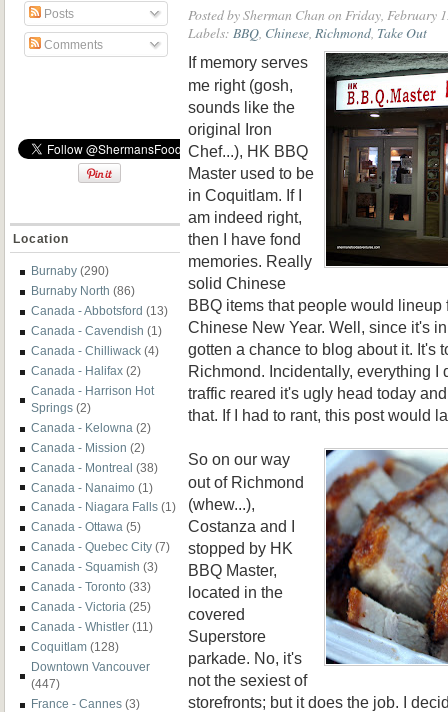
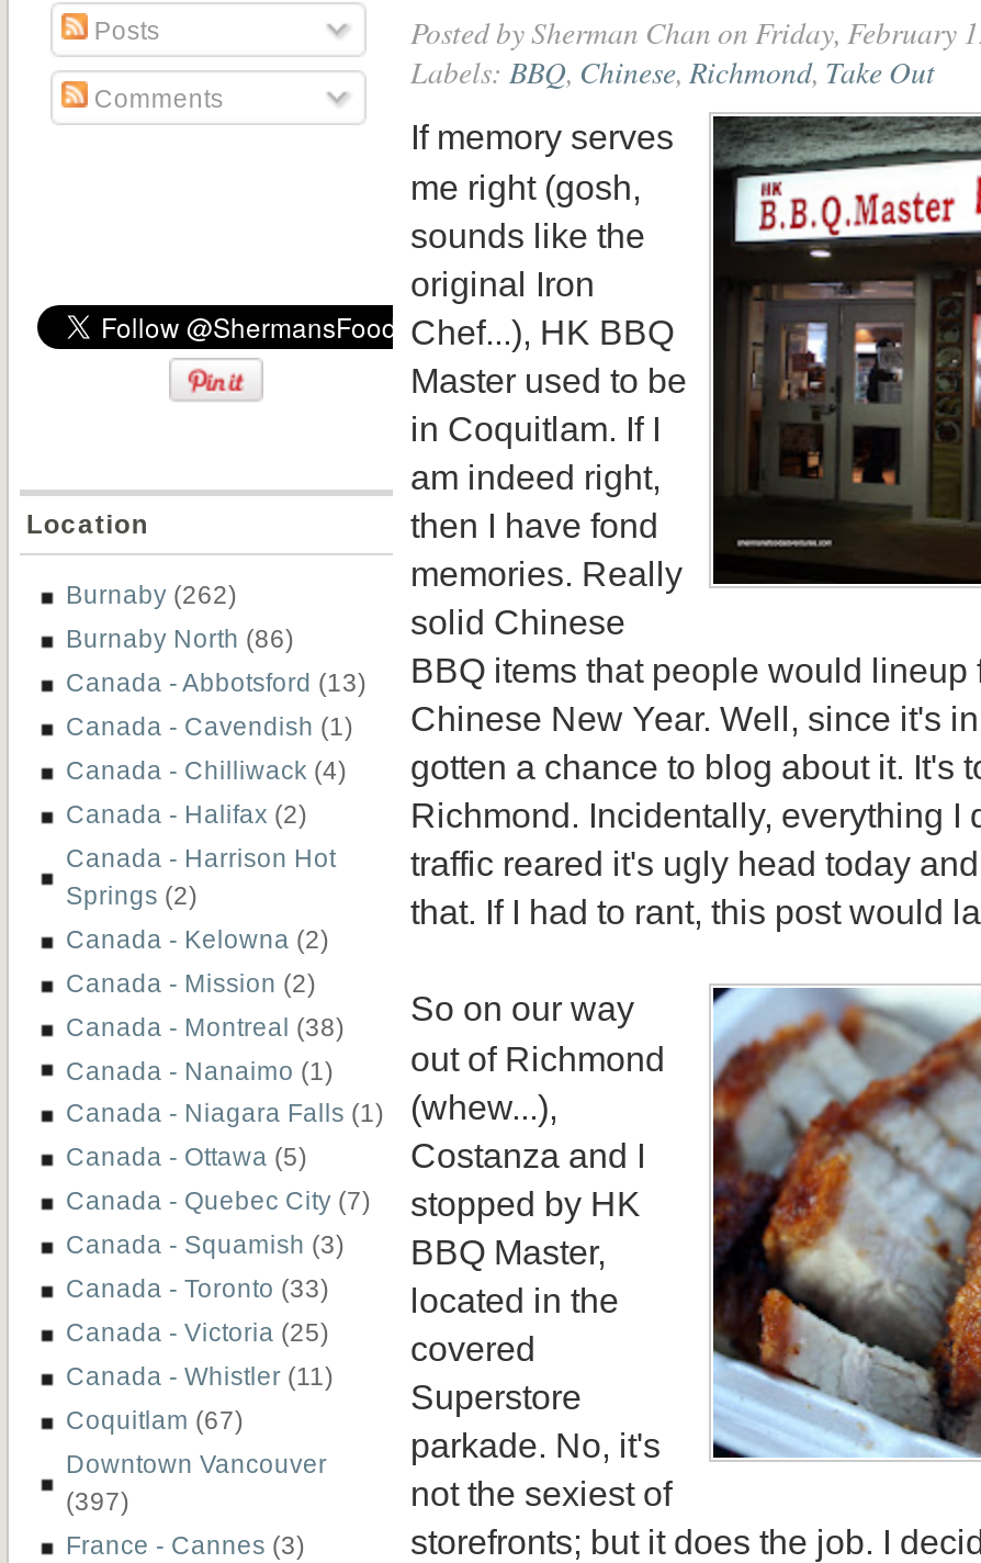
[31,264,109,277] Burnaby (290) -> [66,580,237,609] Burnaby (262)
[31,640,119,653] Coquitlam (128) -> [66,1405,244,1433] Coquitlam (67)
[31,677,60,690] (447) -> [66,1486,129,1514] (397)

